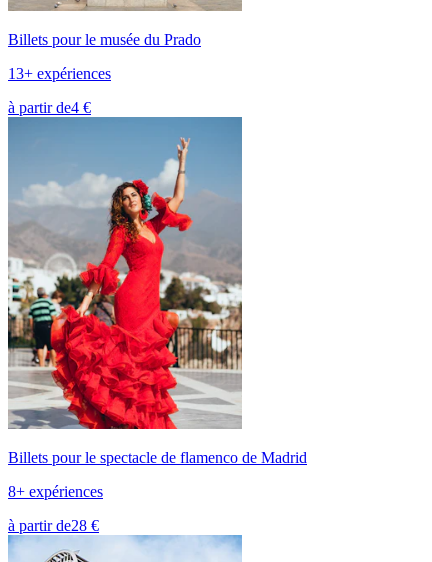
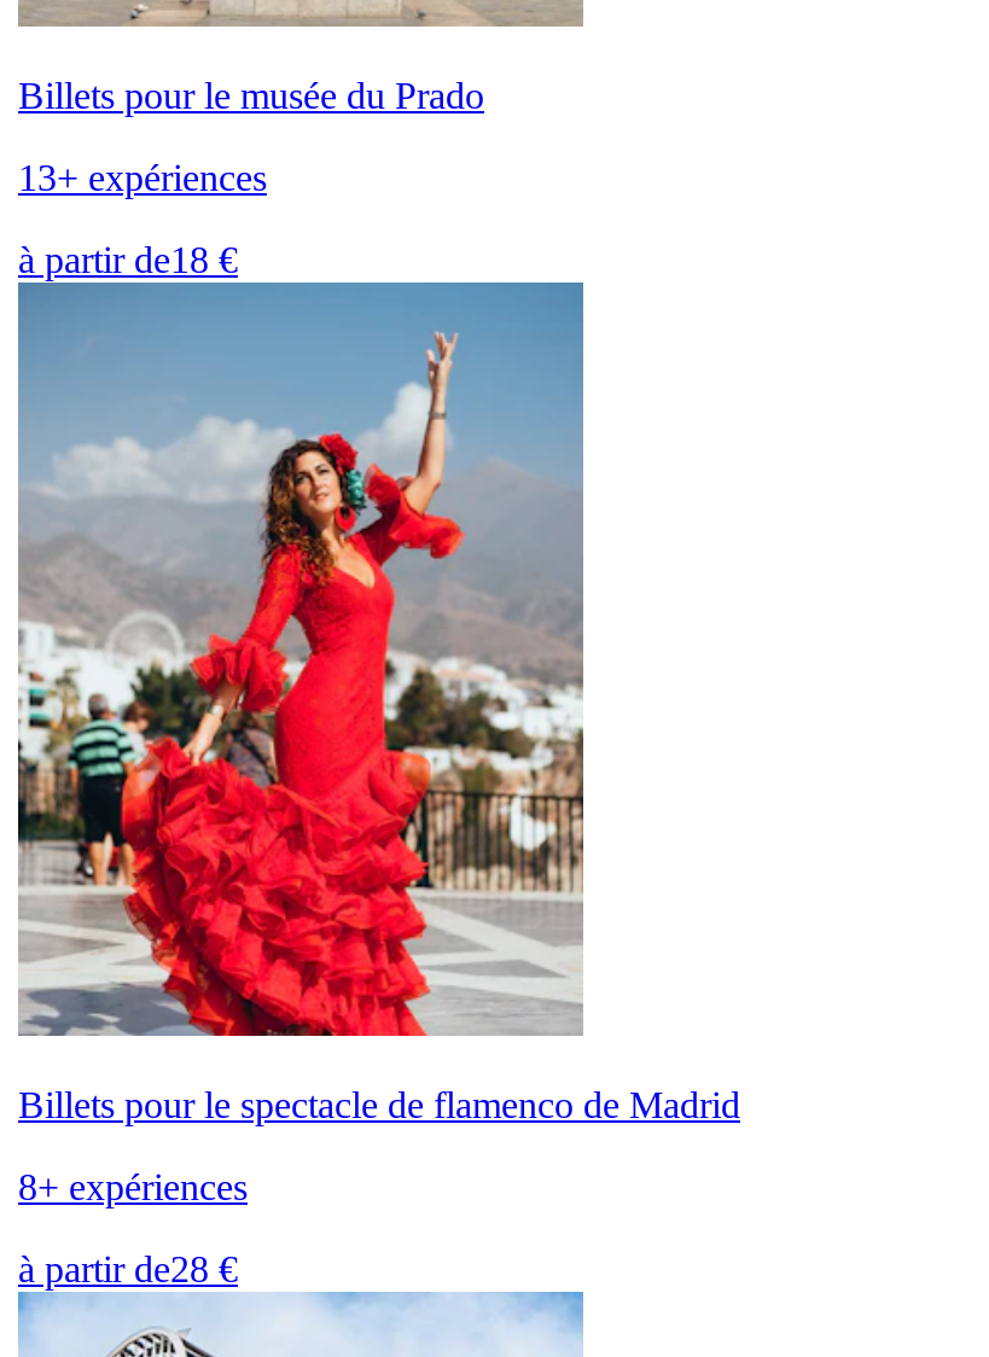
[8,99,91,116] à partir de4 € -> [18,240,238,281] à partir de18 €

